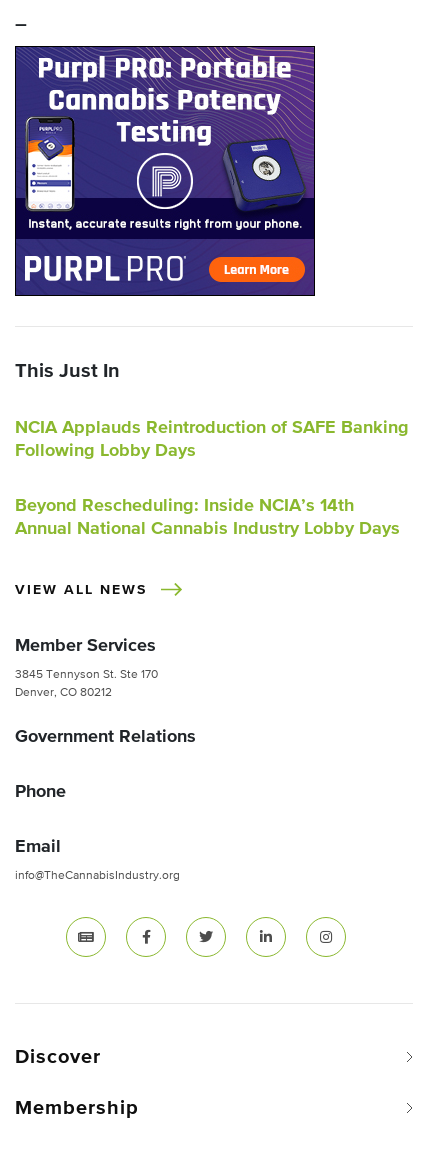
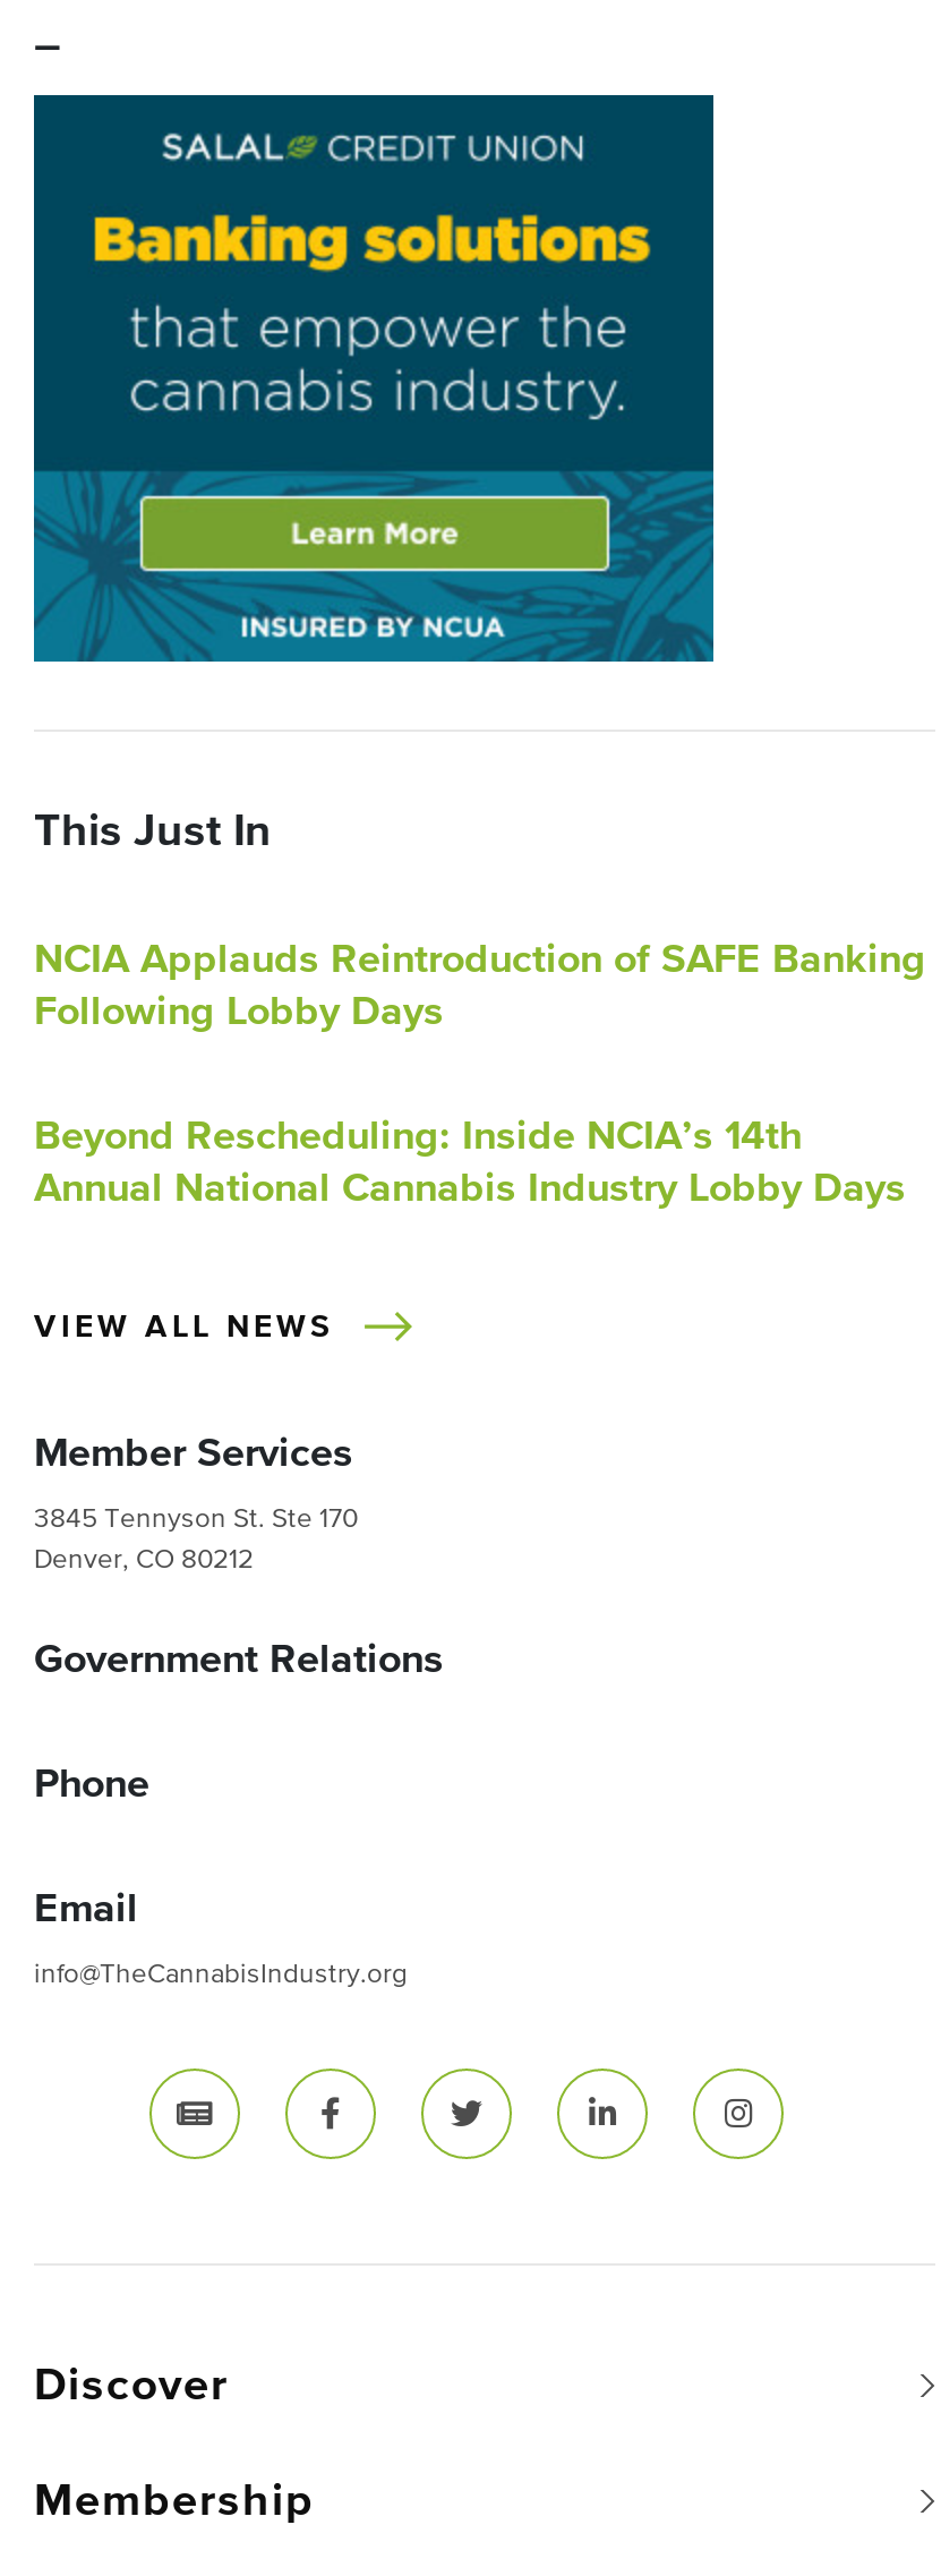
[14,46,316,297] [image] -> [32,95,716,664] [image]

